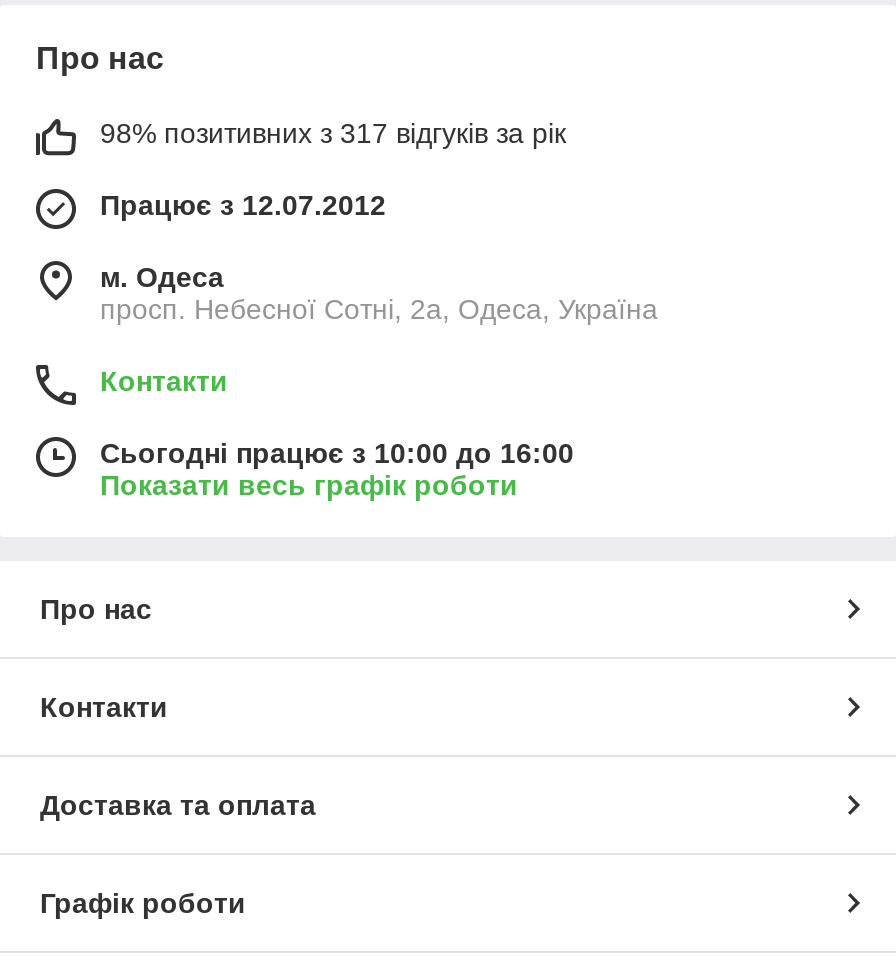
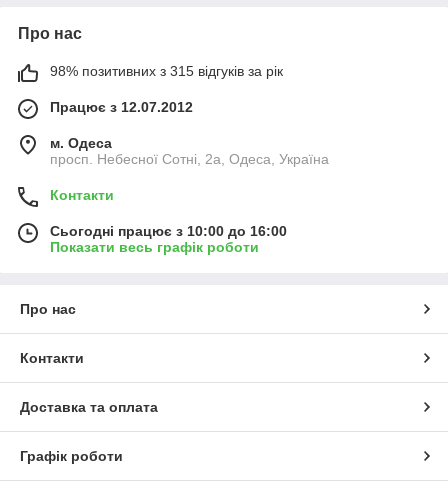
[100,117,566,149] 98% позитивних з 317 відгуків за рік -> [50,63,283,79] 98% позитивних з 315 відгуків за рік

